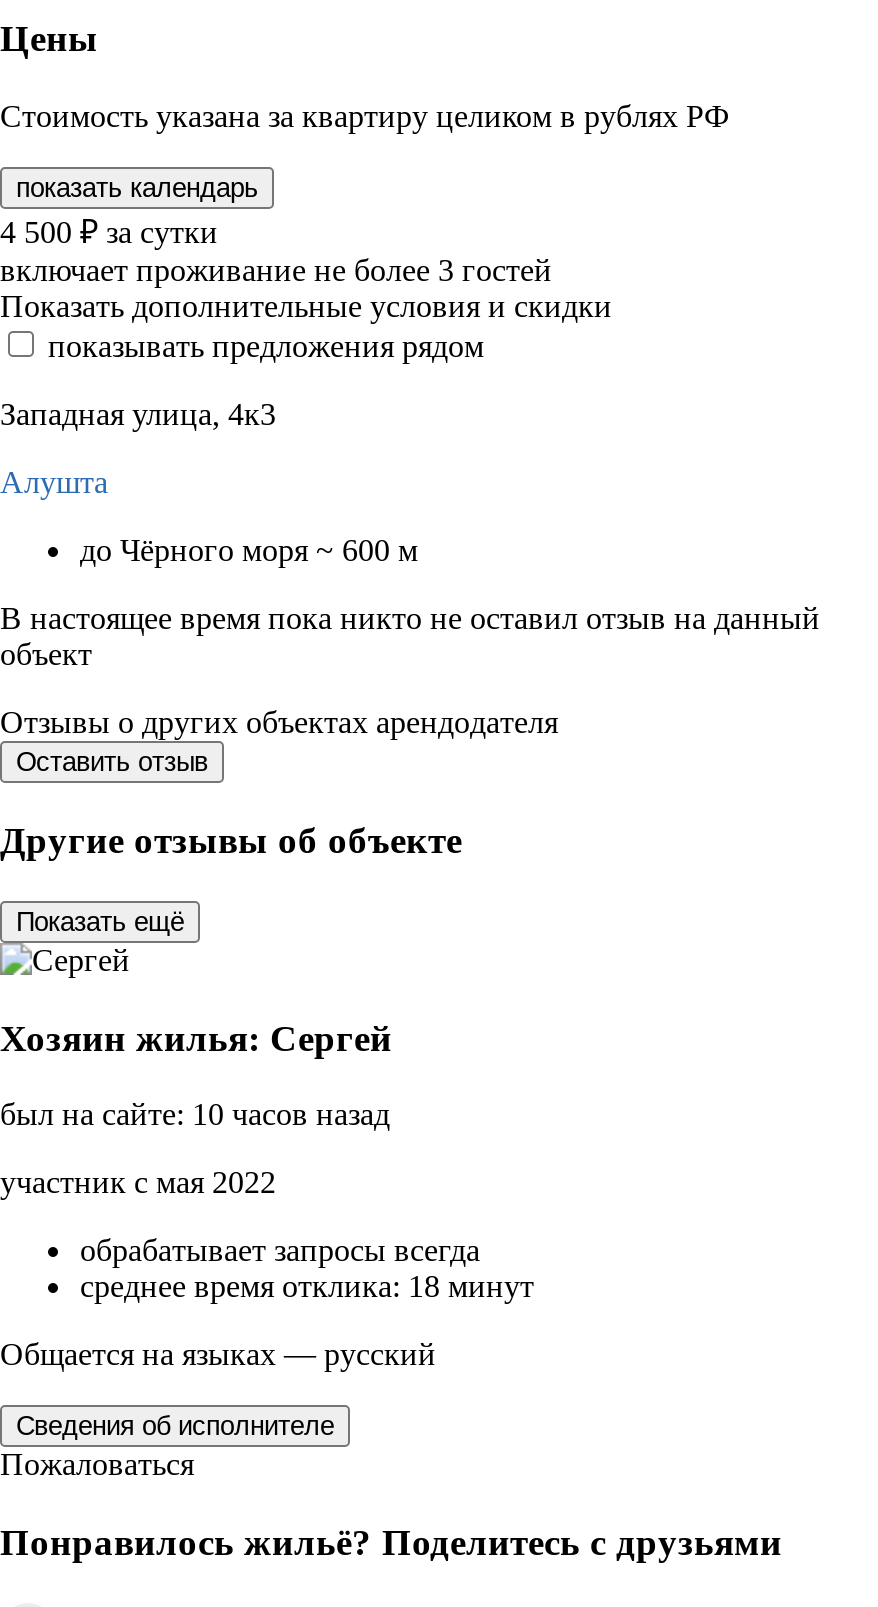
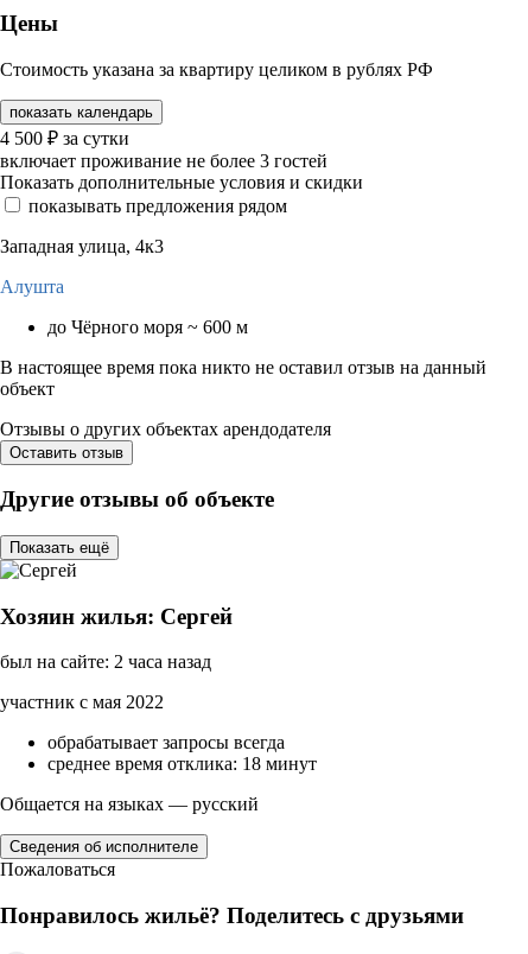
[0,1098,390,1132] был на сайте: 10 часов назад -> [0,652,211,672] был на сайте: 2 часа назад

